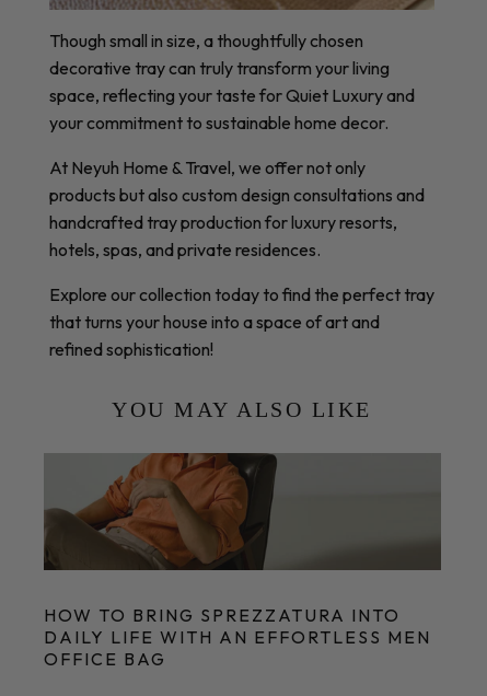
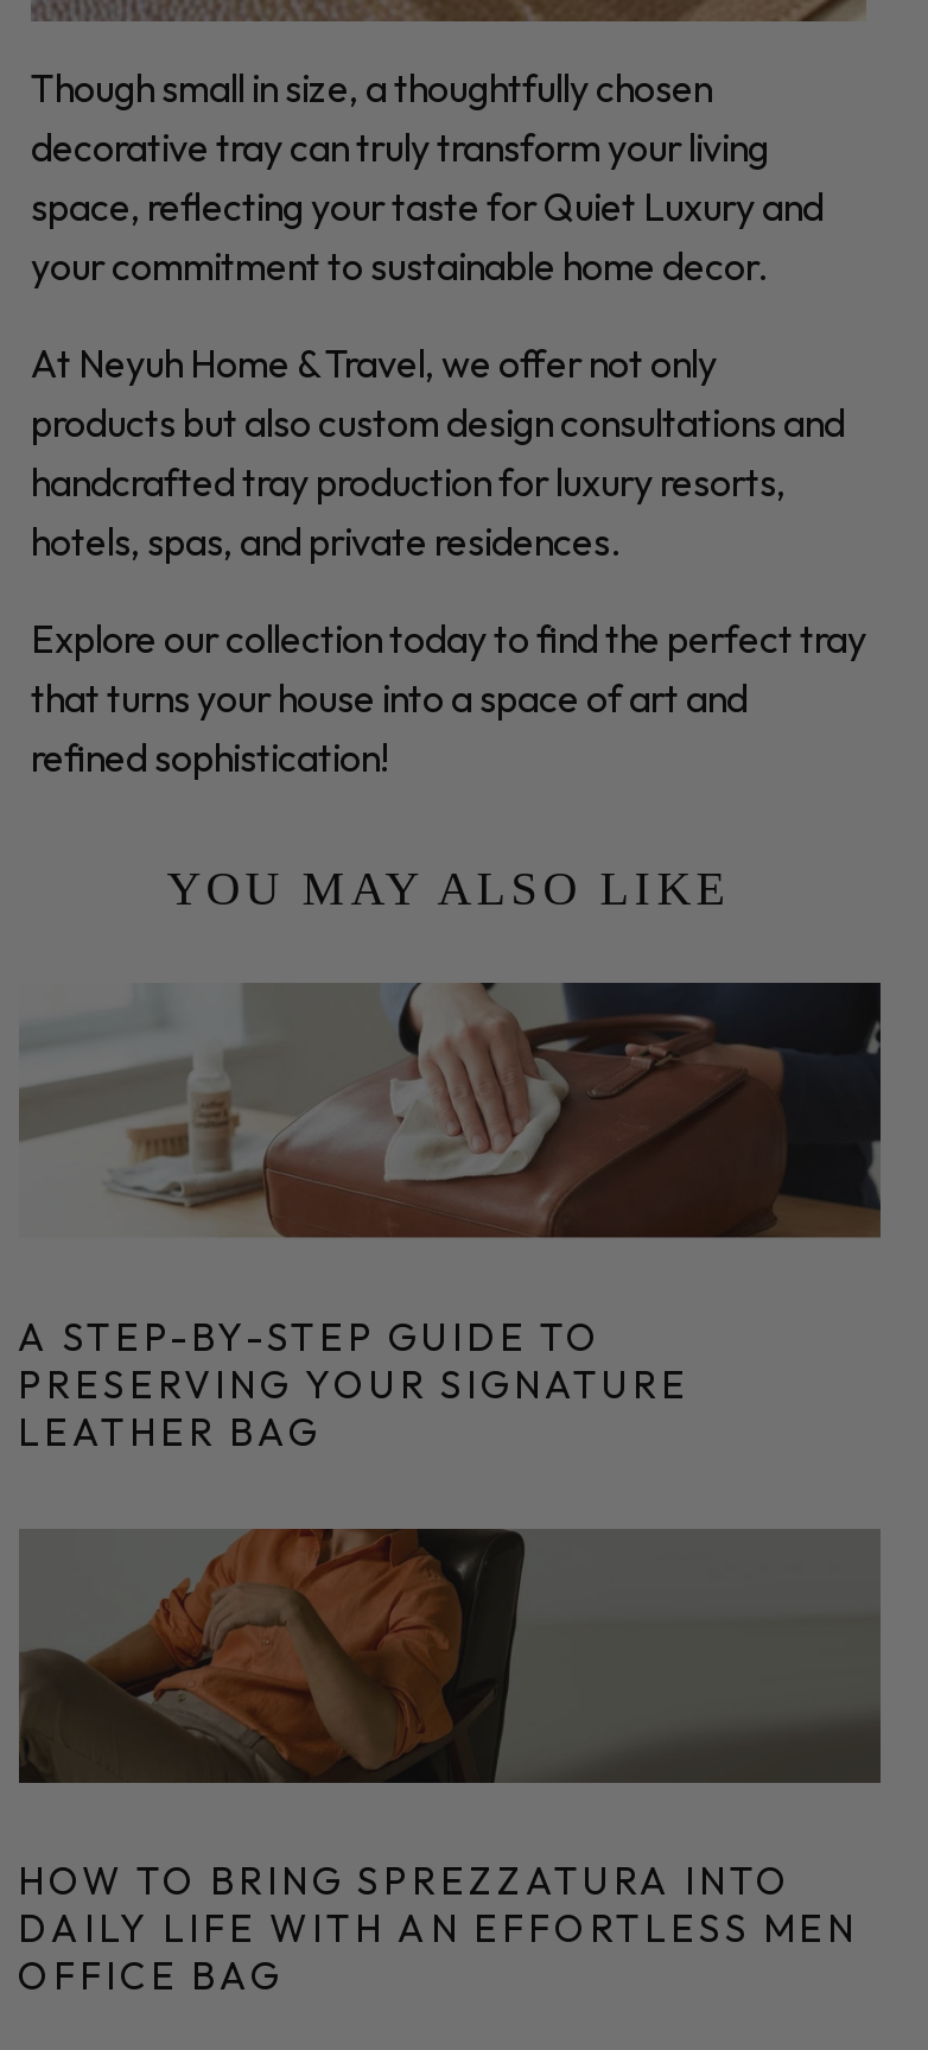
none -> [18,980,881,1454] [image] | A STEP-BY-STEP GUIDE TO | PRESERVING YOUR SIGNATURE | LEATHER BAG

